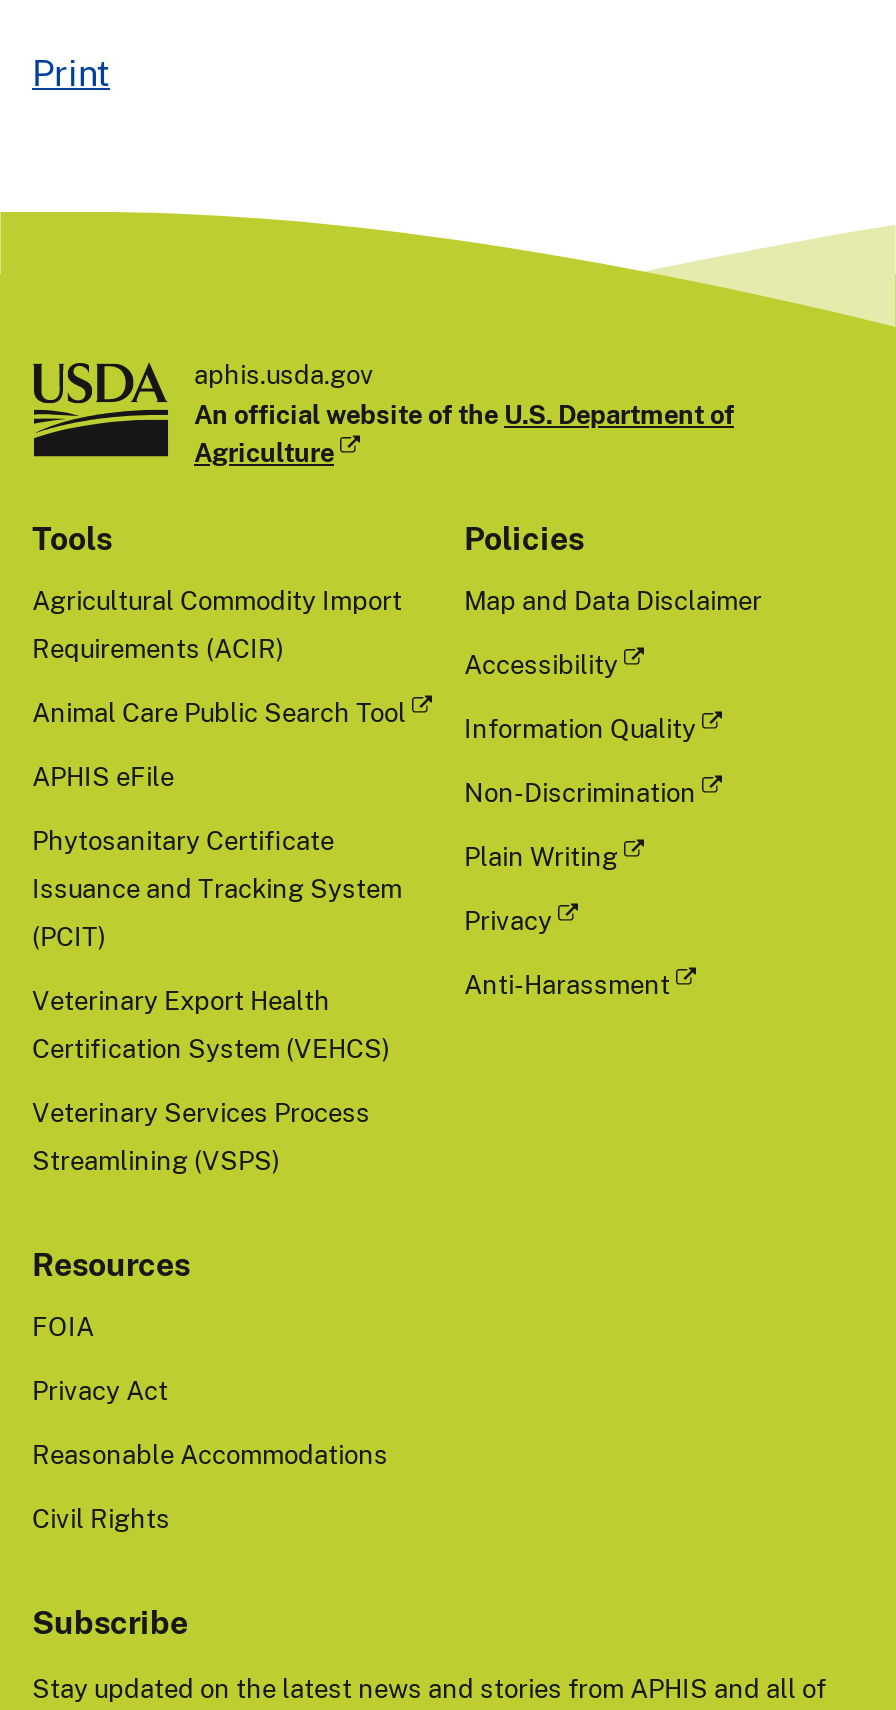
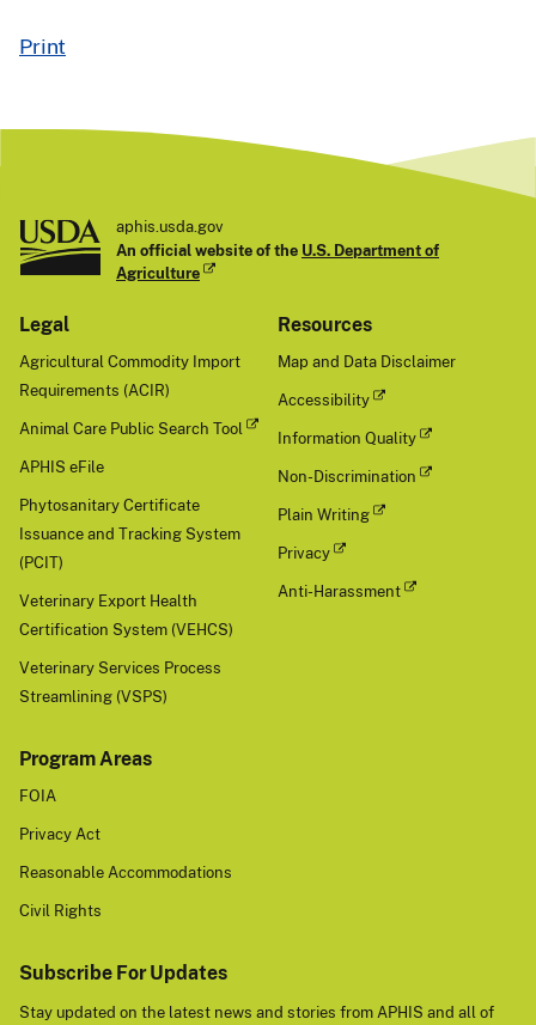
[32,518,112,558] Tools -> [19,312,69,336] Legal
[464,518,584,558] Policies -> none
none -> [19,746,152,770] Program Areas
moved [32,1244,190,1284] -> [278,312,372,336]: Resources
[32,1602,188,1642] Subscribe -> [19,960,227,984] Subscribe For Updates

